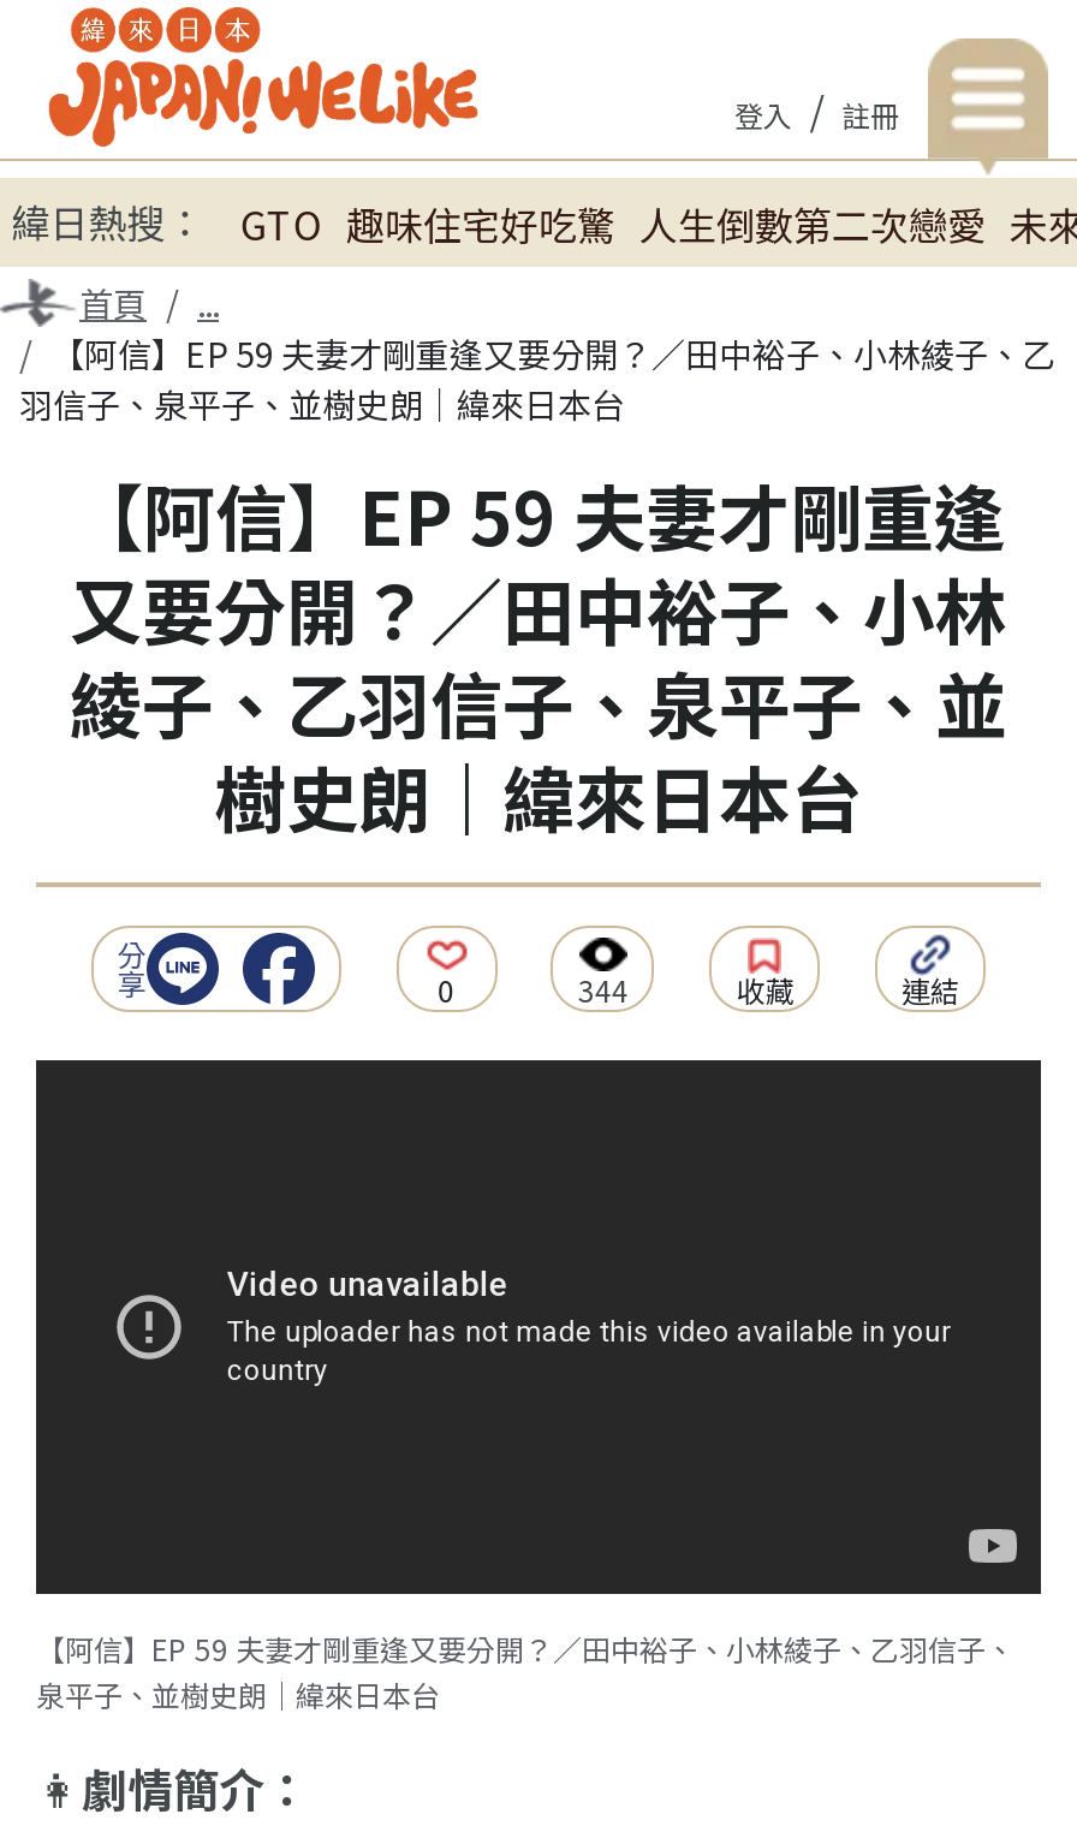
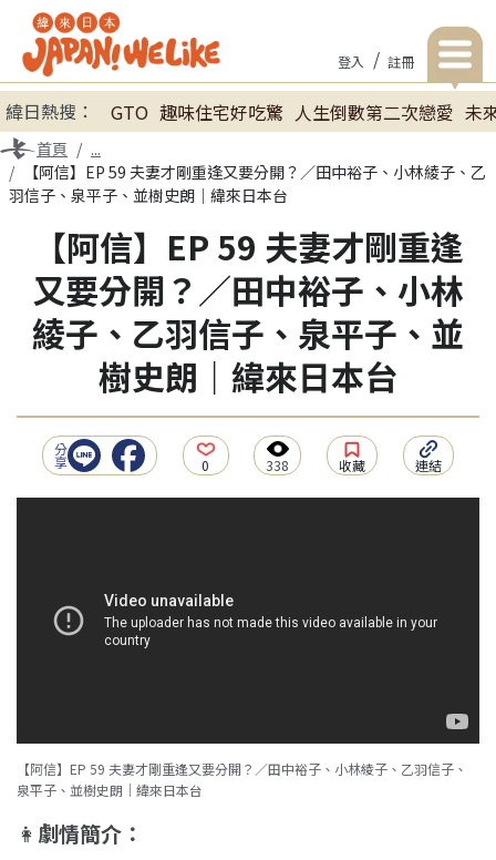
[578,968,629,1009] 344 -> [266,455,290,474] 338

